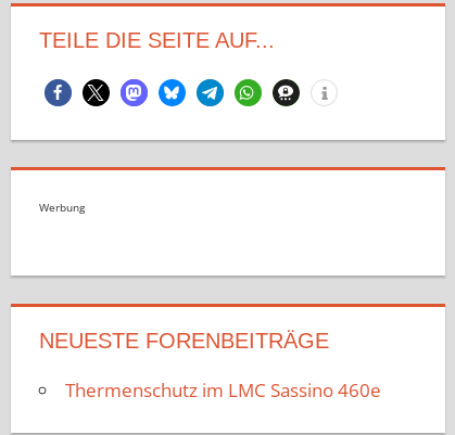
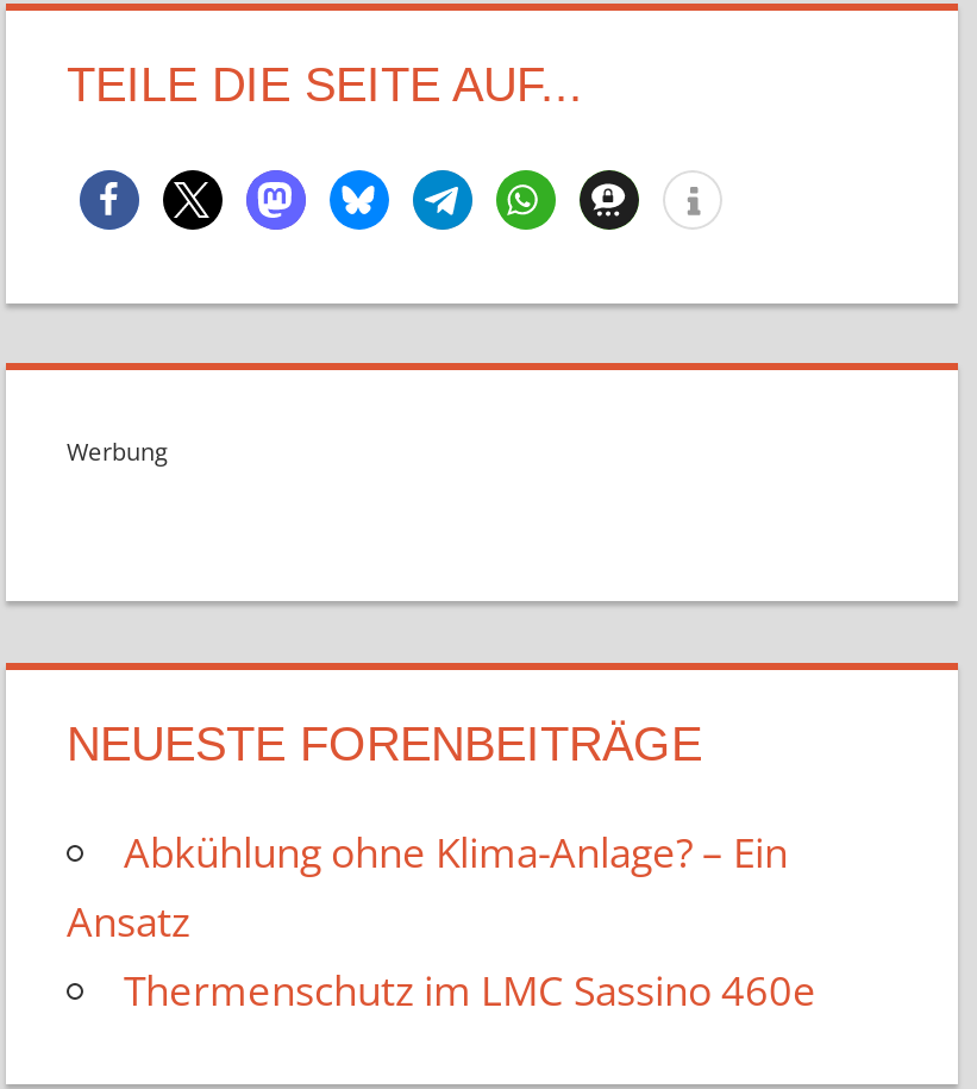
none -> [67,824,788,948] Abkühlung ohne Klima-Anlage? – Ein | Ansatz

